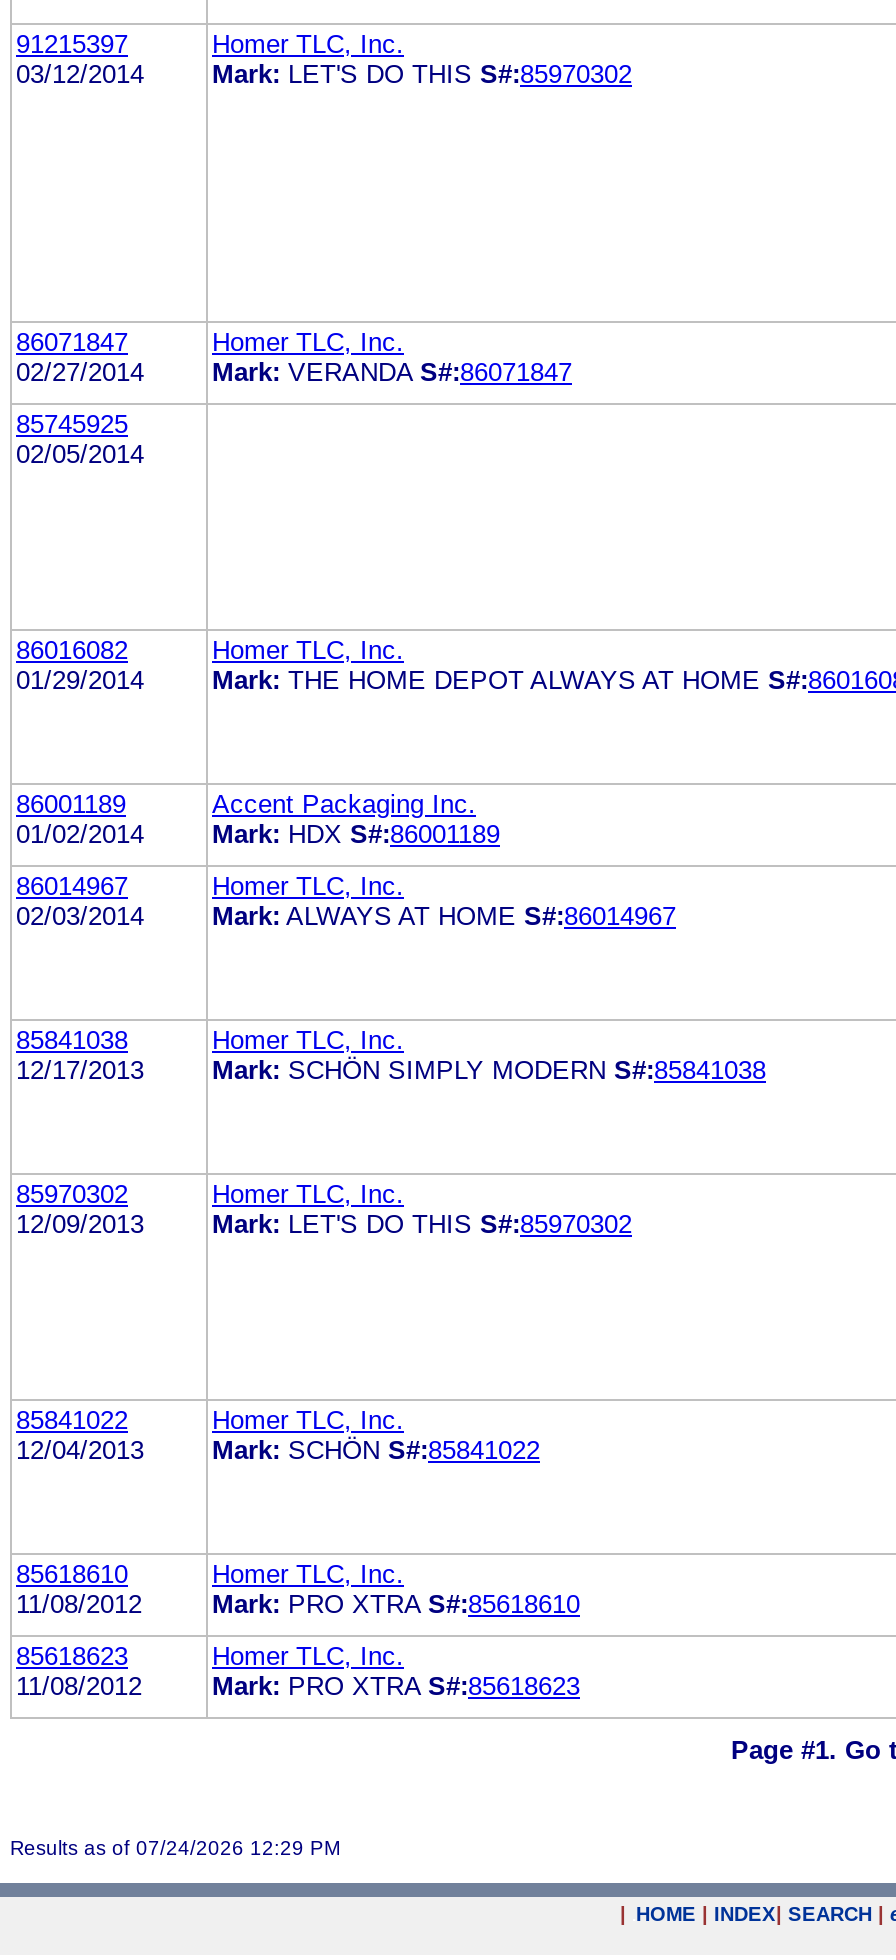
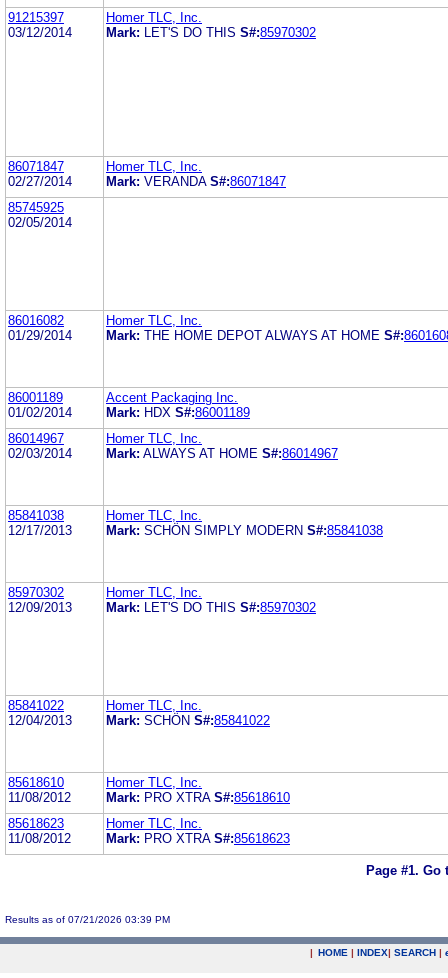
[10,1837,340,1859] Results as of 07/24/2026 12:29 PM -> [5,914,170,925] Results as of 07/21/2026 03:39 PM

